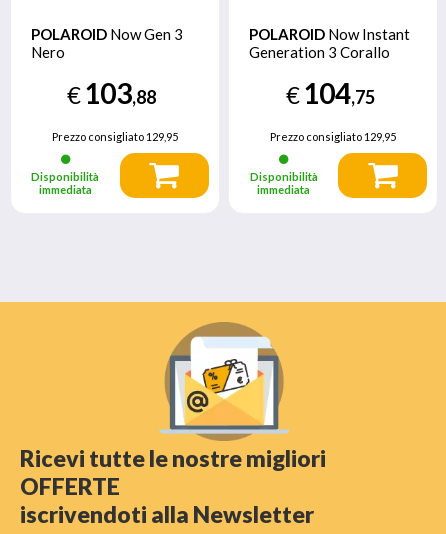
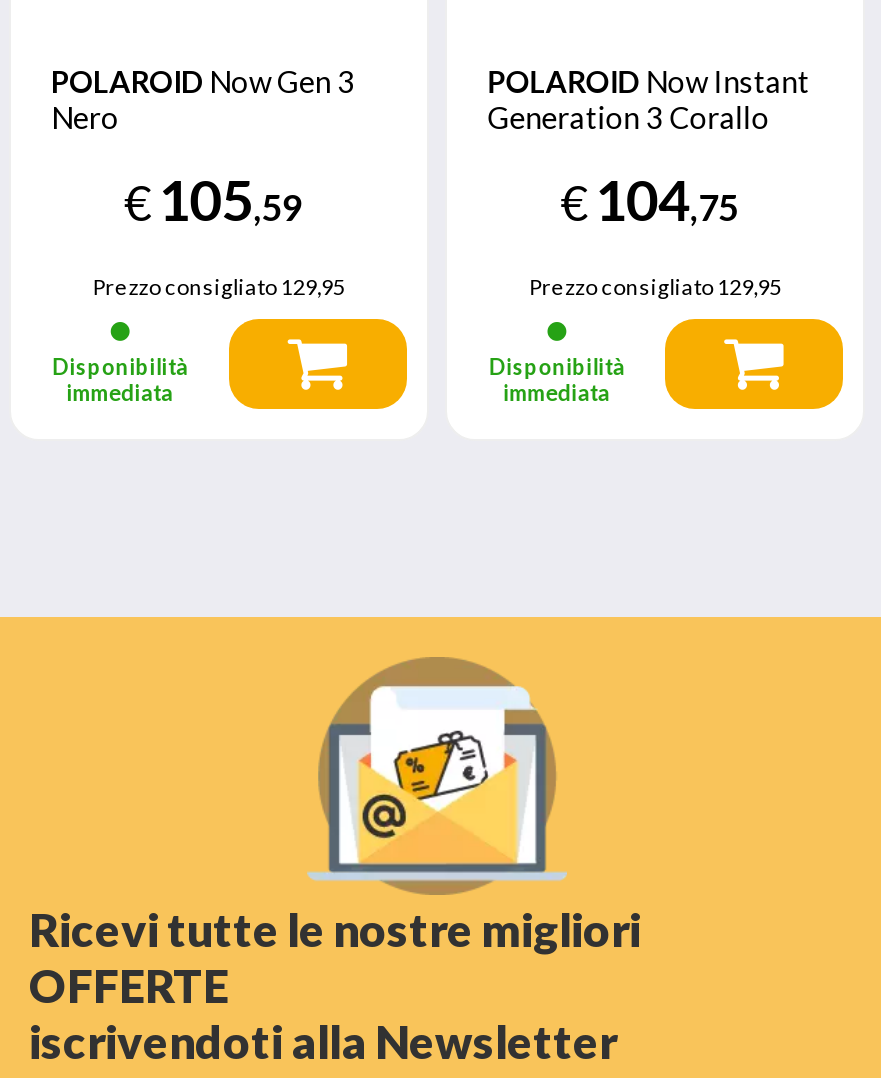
[67,75,156,109] € 103,88 -> [124,164,302,232] € 105,59

